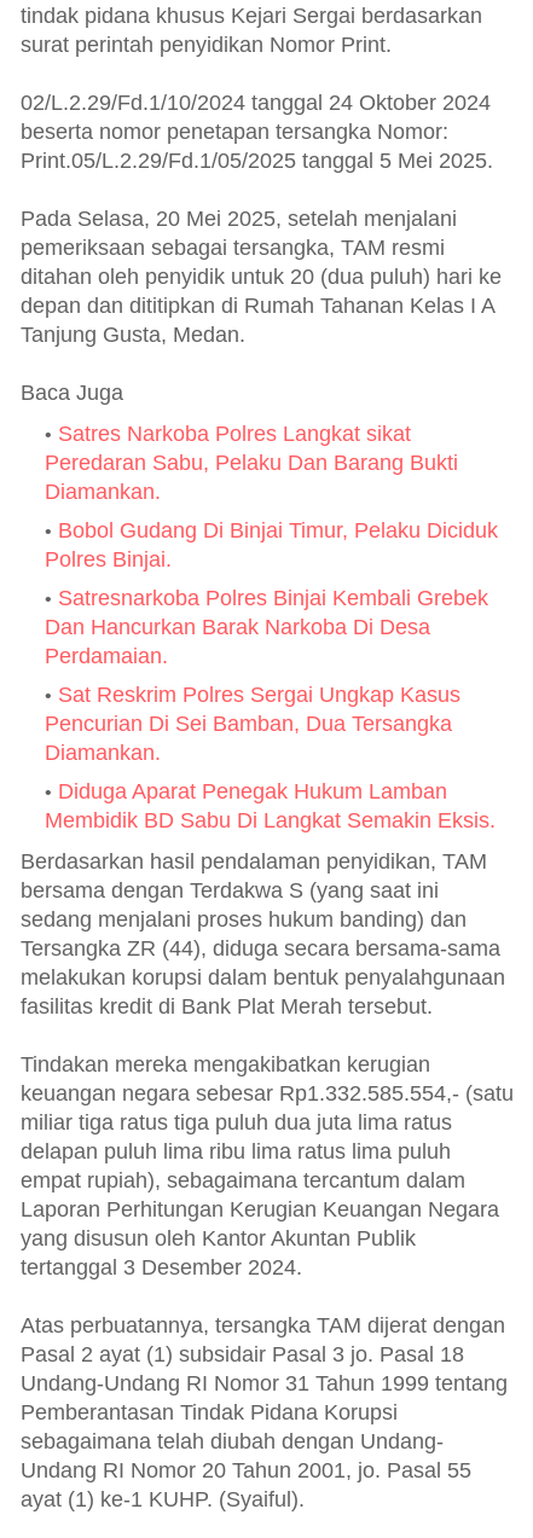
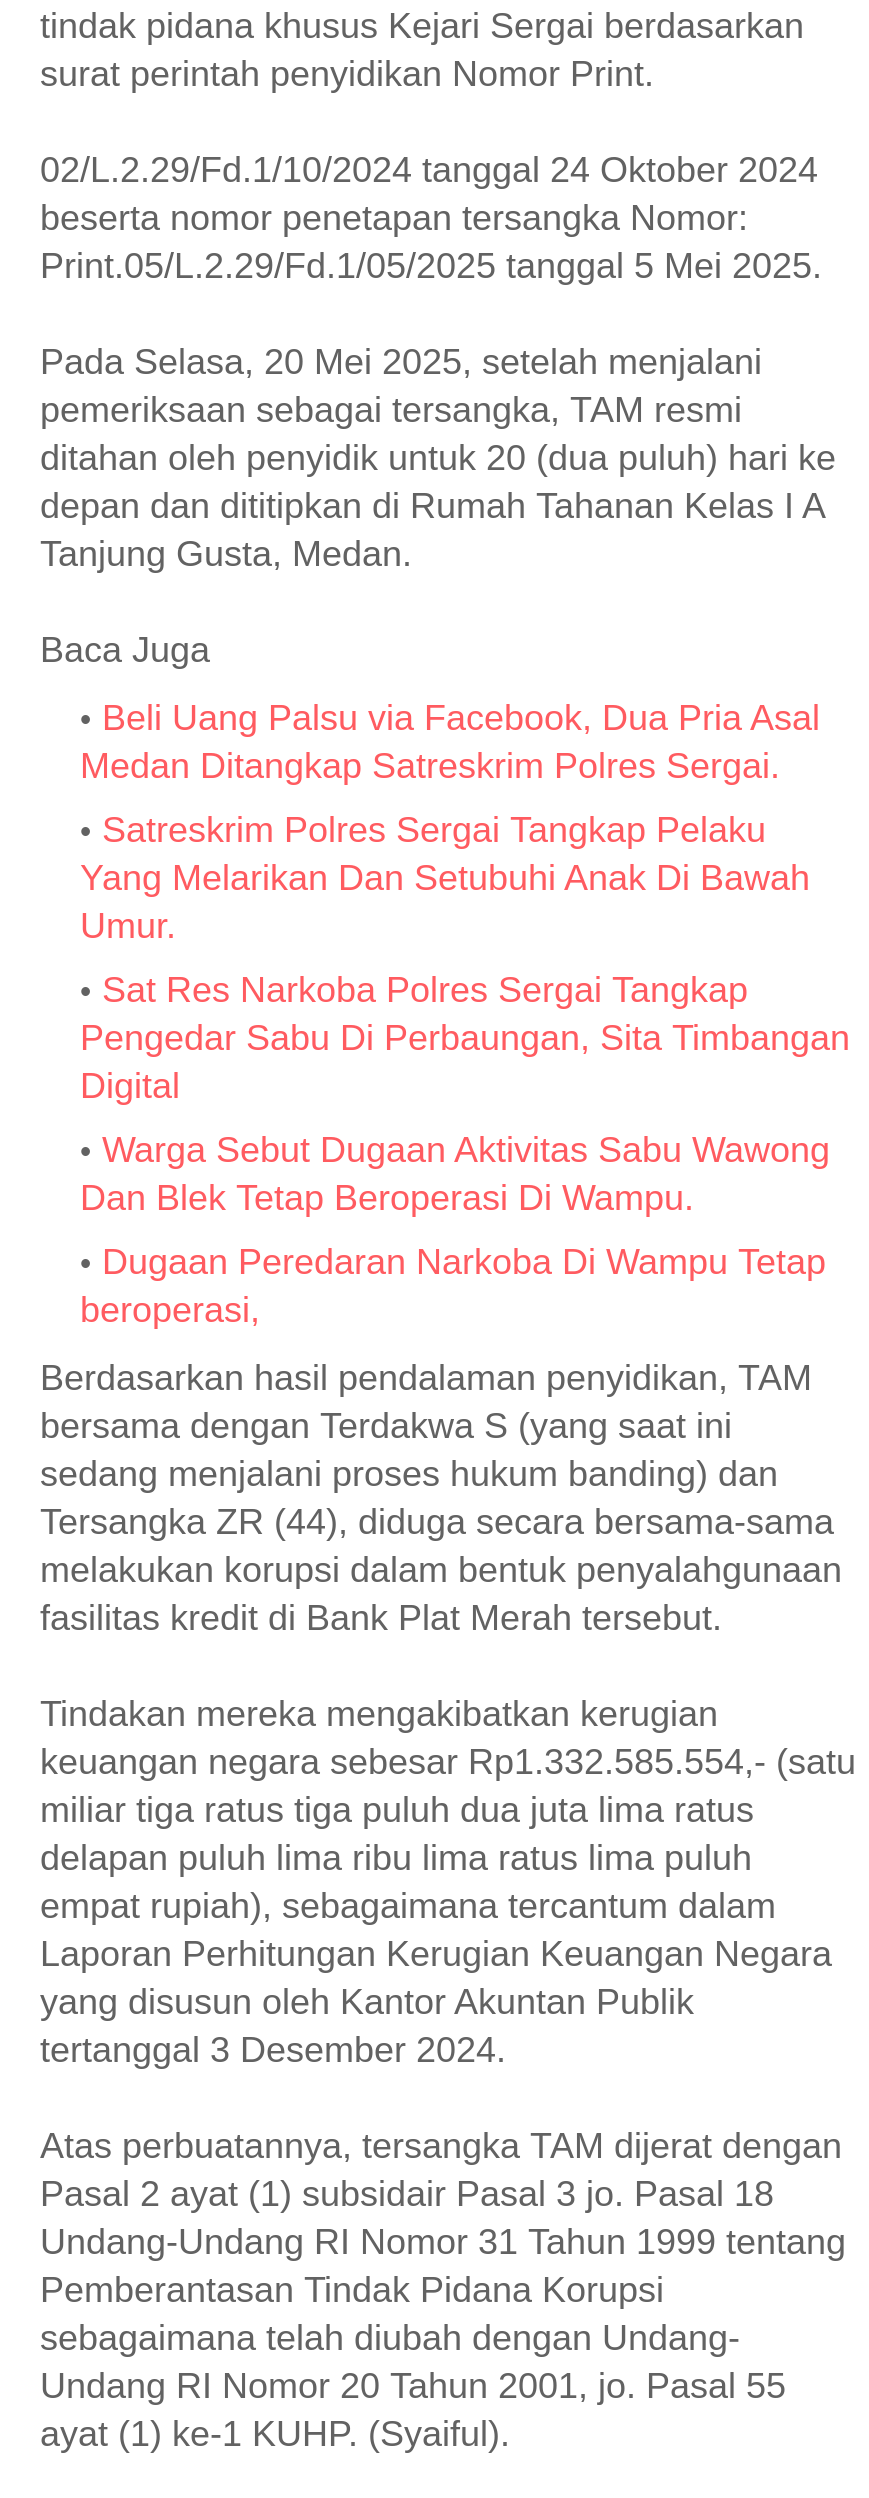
[45,421,458,503] Satres Narkoba Polres Langkat sikat | Peredaran Sabu, Pelaku Dan Barang Bukti | Diamankan. -> [80,697,820,785] Beli Uang Palsu via Facebook, Dua Pria Asal | Medan Ditangkap Satreskrim Polres Sergai.
[45,518,498,571] Bobol Gudang Di Binjai Timur, Pelaku Diciduk | Polres Binjai. -> [80,809,810,945] Satreskrim Polres Sergai Tangkap Pelaku | Yang Melarikan Dan Setubuhi Anak Di Bawah | Umur.
[45,586,488,668] Satresnarkoba Polres Binjai Kembali Grebek | Dan Hancurkan Barak Narkoba Di Desa | Perdamaian. -> [80,969,850,1105] Sat Res Narkoba Polres Sergai Tangkap | Pengedar Sabu Di Perbaungan, Sita Timbangan | Digital
[45,682,460,764] Sat Reskrim Polres Sergai Ungkap Kasus | Pencurian Di Sei Bamban, Dua Tersangka | Diamankan. -> [80,1129,830,1217] Warga Sebut Dugaan Aktivitas Sabu Wawong | Dan Blek Tetap Beroperasi Di Wampu.
[45,779,496,832] Diduga Aparat Penegak Hukum Lamban | Membidik BD Sabu Di Langkat Semakin Eksis. -> [80,1241,826,1329] Dugaan Peredaran Narkoba Di Wampu Tetap | beroperasi,

